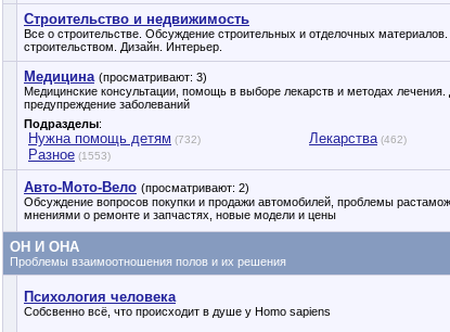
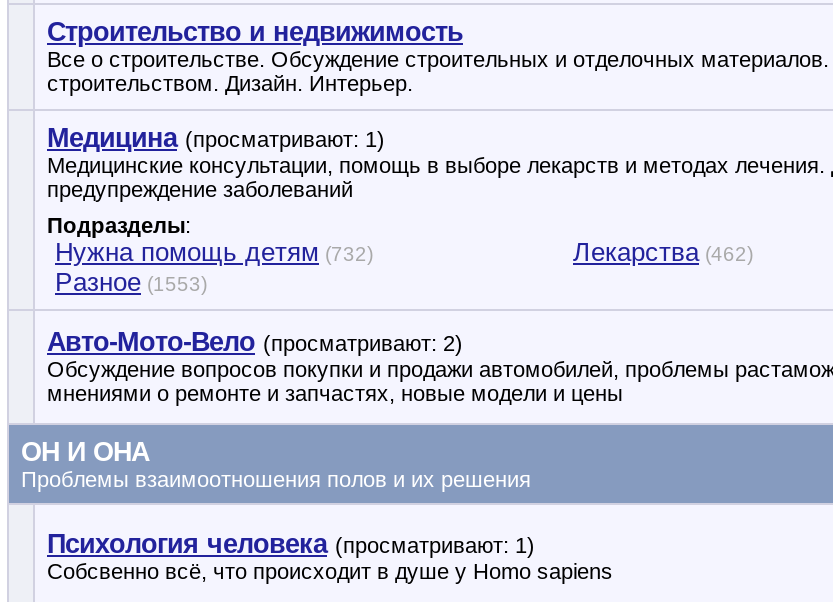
[24,68,207,85] Медицина (просматривают: 3) -> [47,123,385,153] Медицина (просматривают: 1)
[24,289,176,305] Психология человека -> [47,529,535,559] Психология человека (просматривают: 1)

